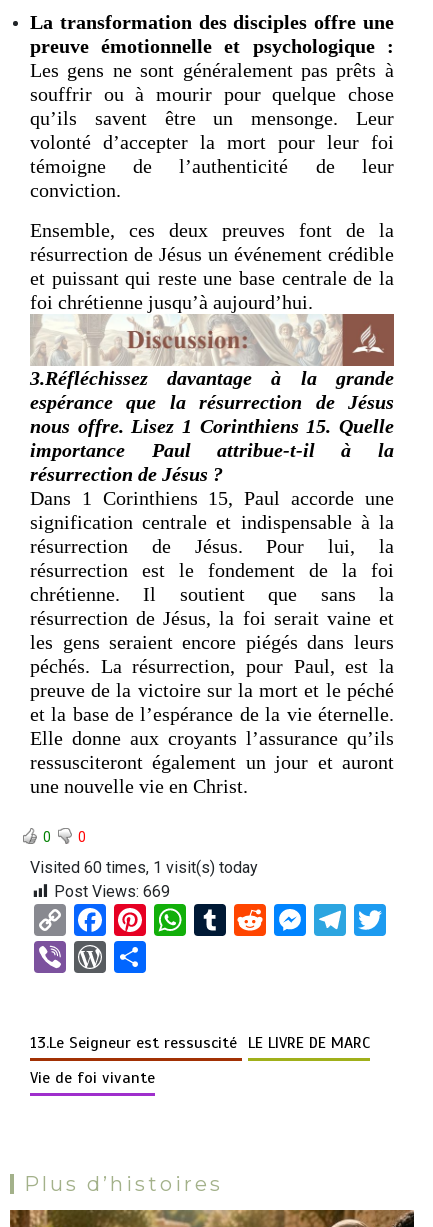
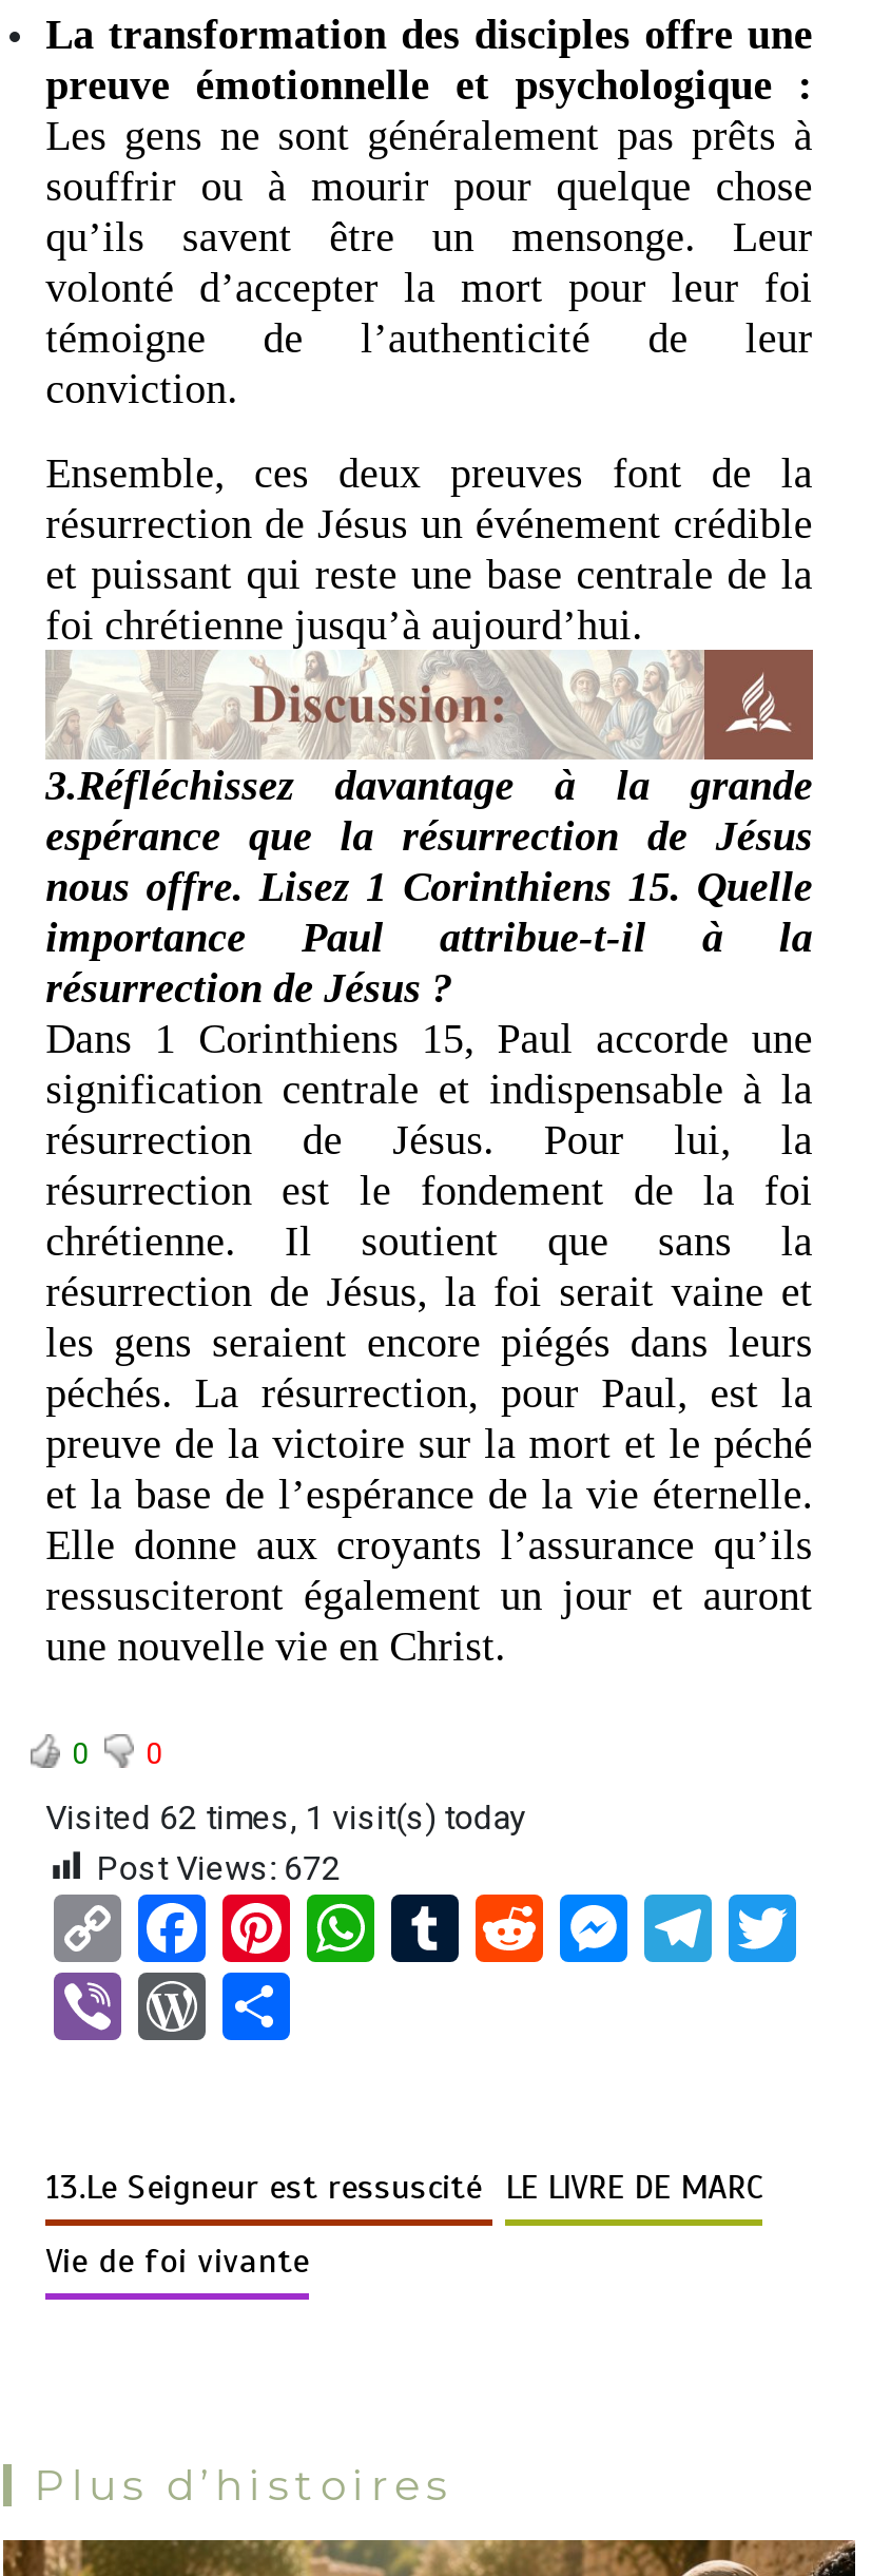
[30,858,258,877] Visited 60 times, 1 visit(s) today -> [46,1797,526,1837] Visited 62 times, 1 visit(s) today
[54,882,170,901] Post Views: 669 -> [96,1848,341,1888] Post Views: 672

